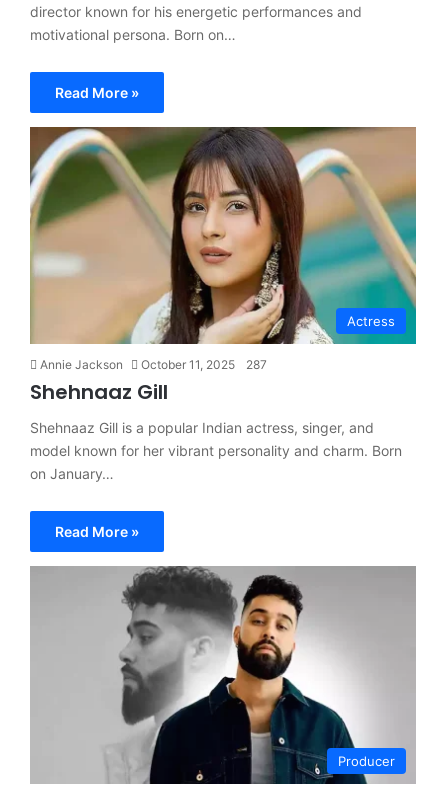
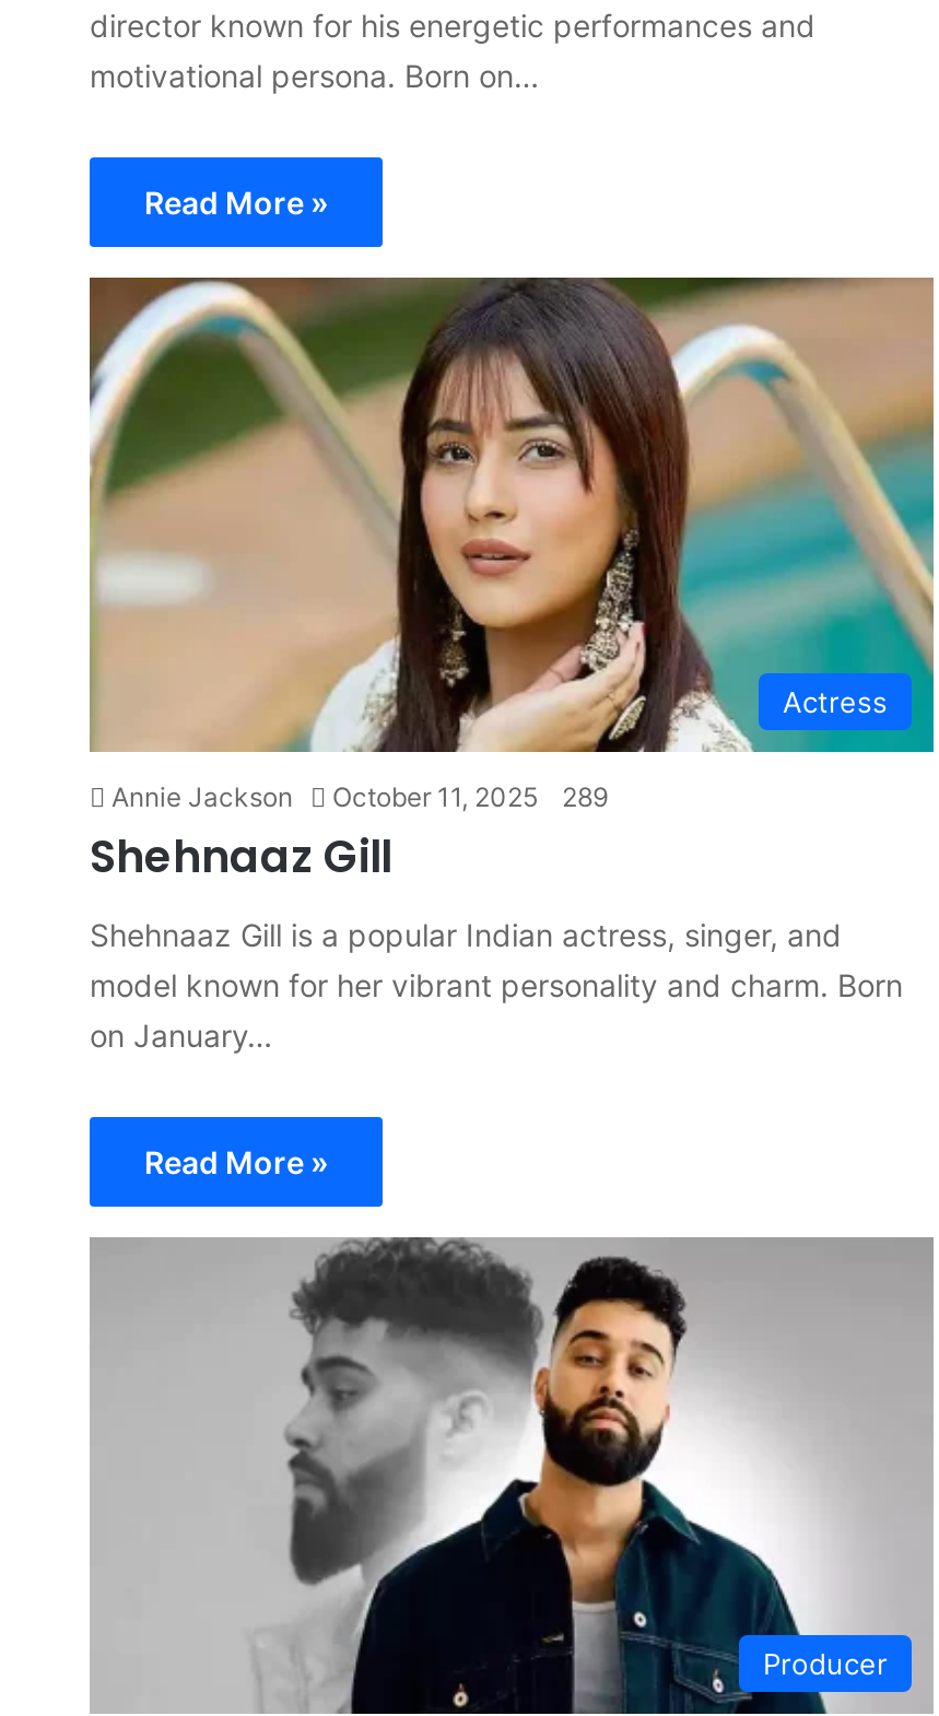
[40,357,267,372] Annie Jackson October 11, 2025 287 -> [111,781,608,814] Annie Jackson October 11, 2025 289

